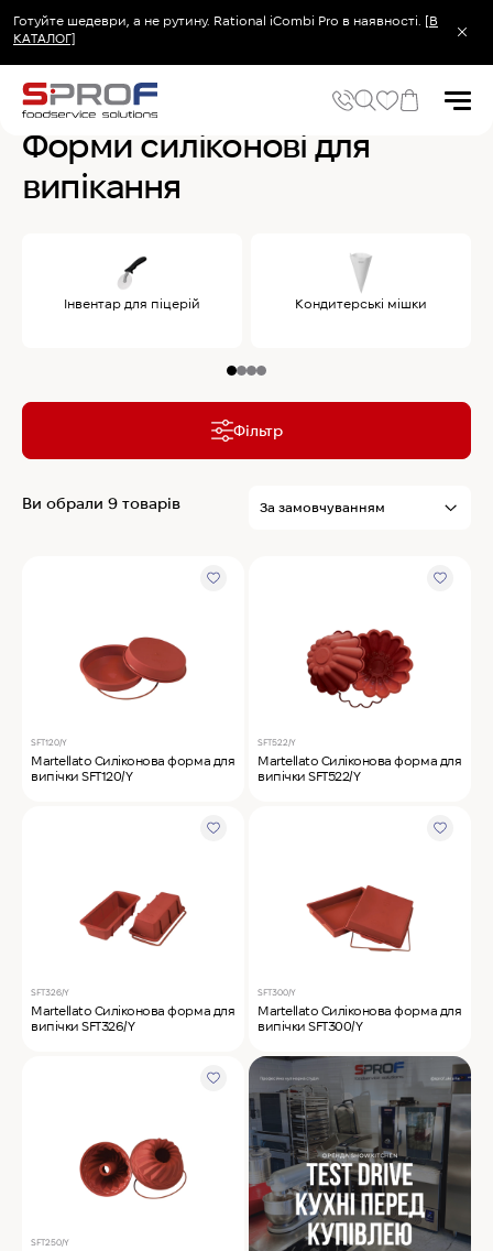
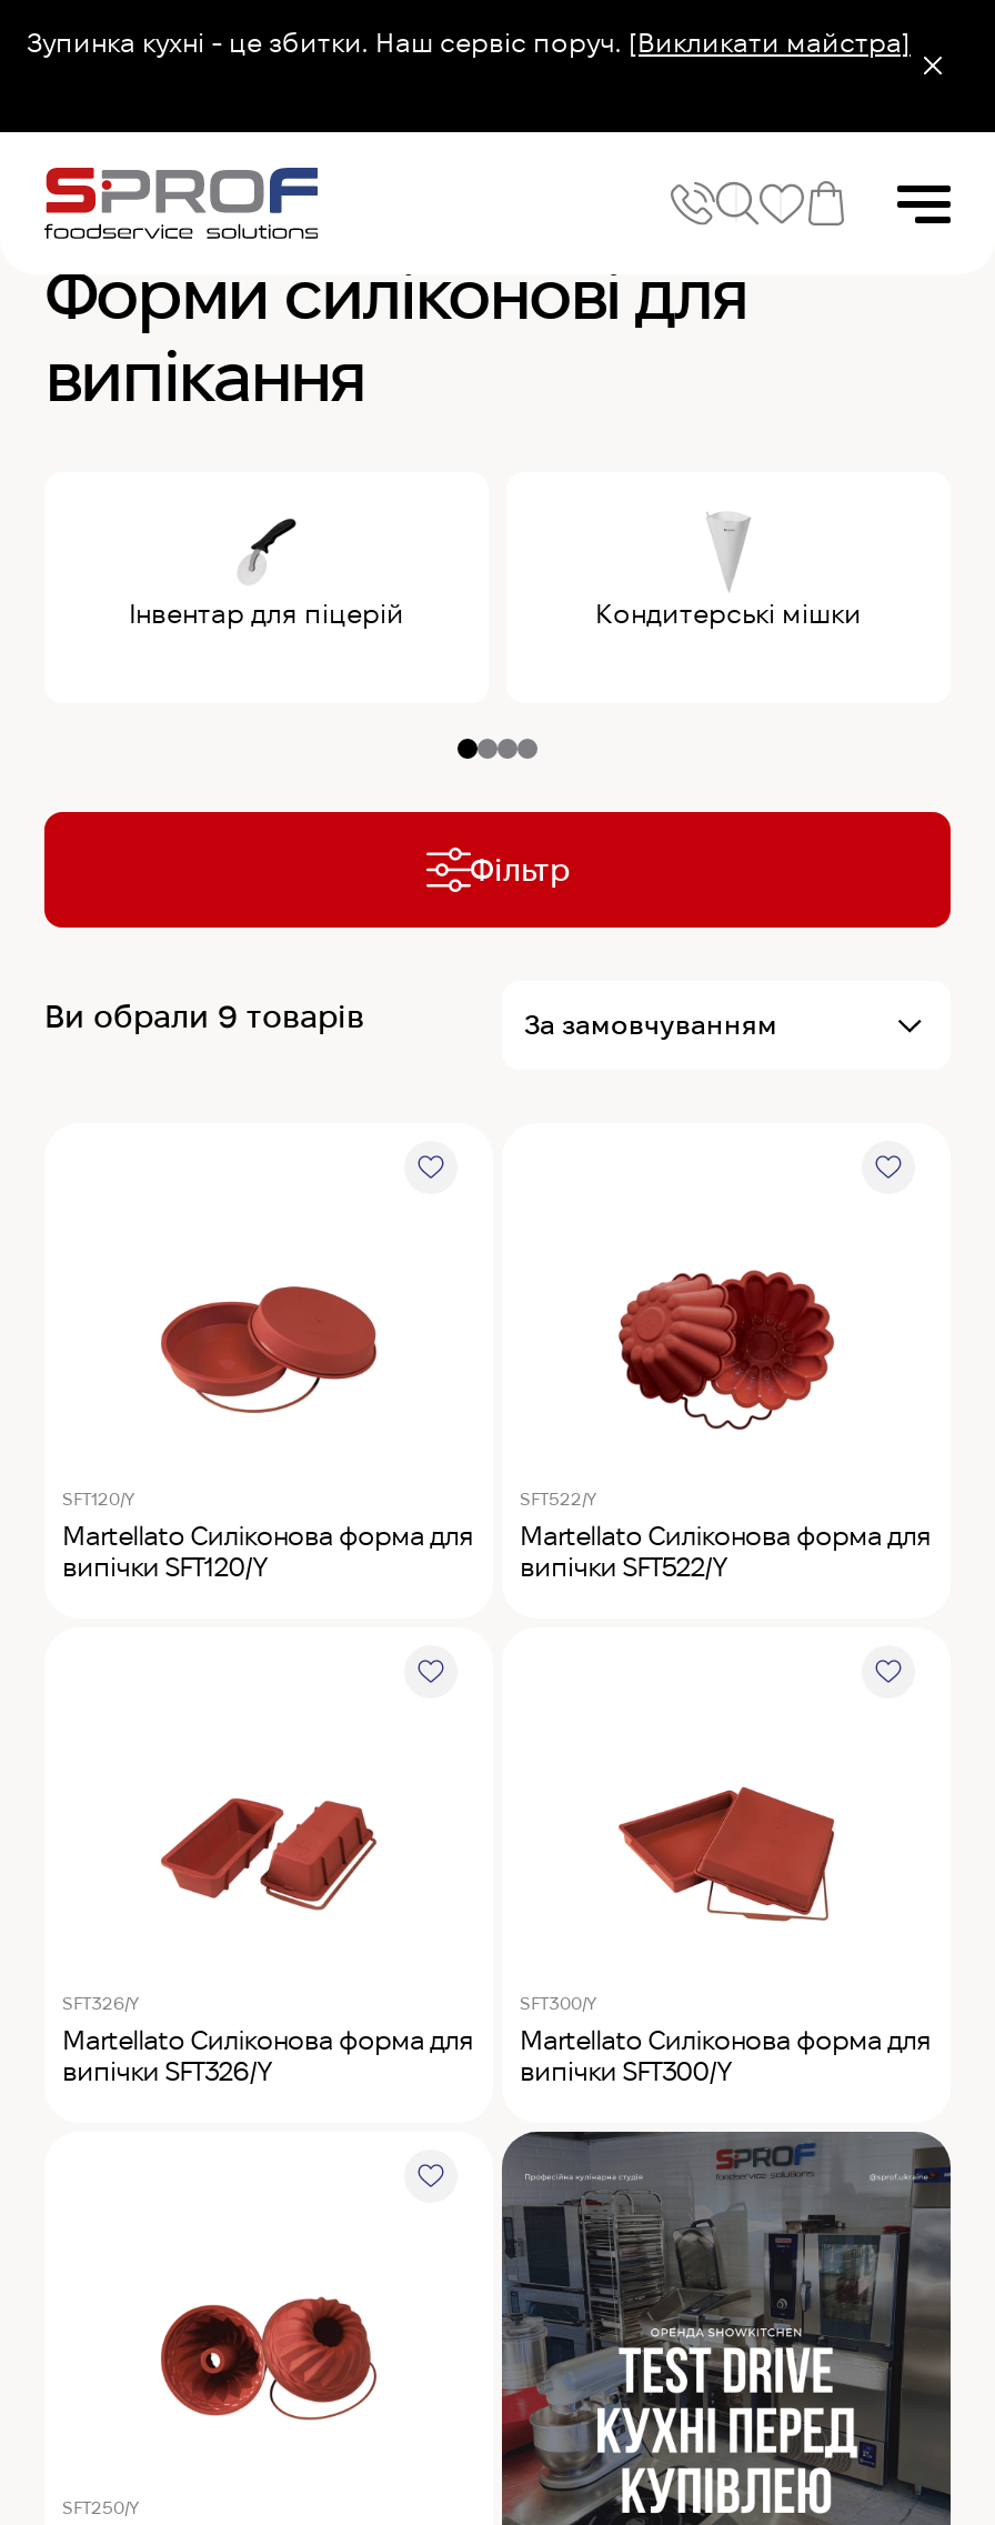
[13,13,438,45] Готуйте шедеври, а не рутину. Rational iCombi Pro в наявності. [В | КАТАЛОГ] -> [27,28,911,57] Зупинка кухні - це збитки. Наш сервіс поруч. [Викликати майстра]

